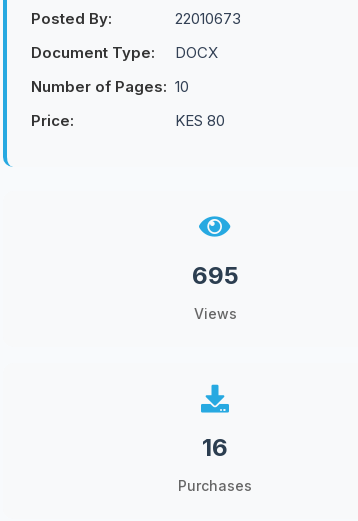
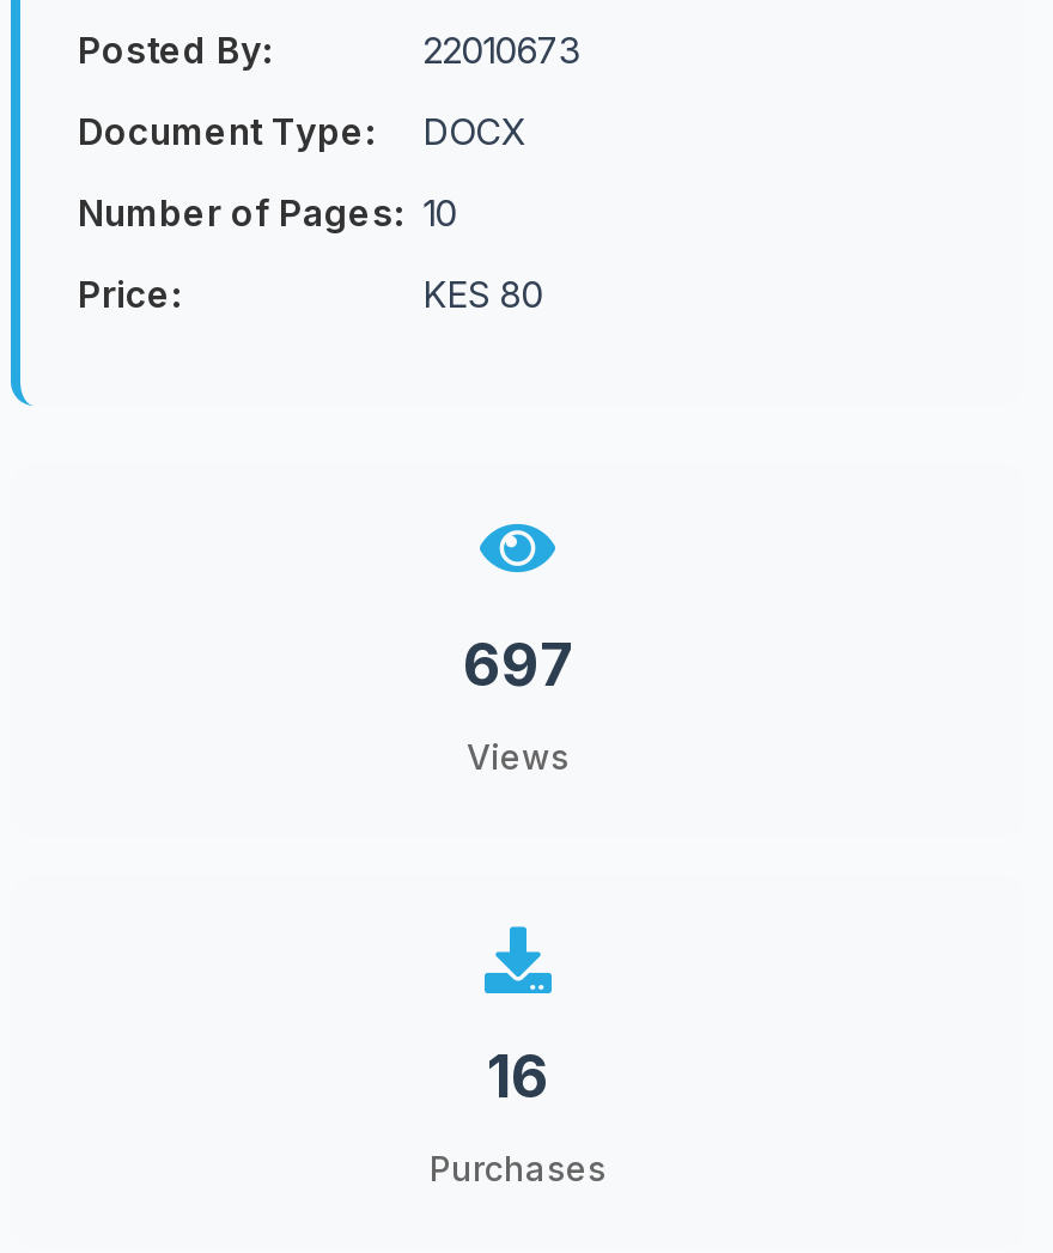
[191,261,238,290] 695 -> [463,631,573,700] 697

